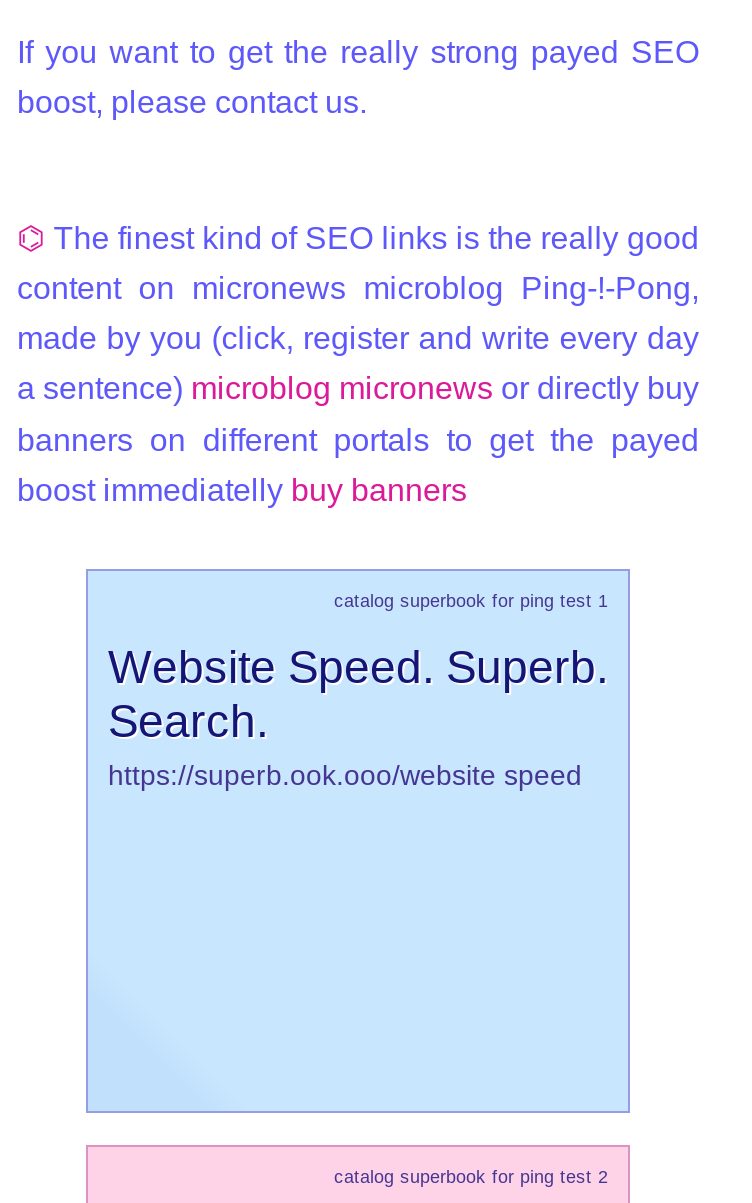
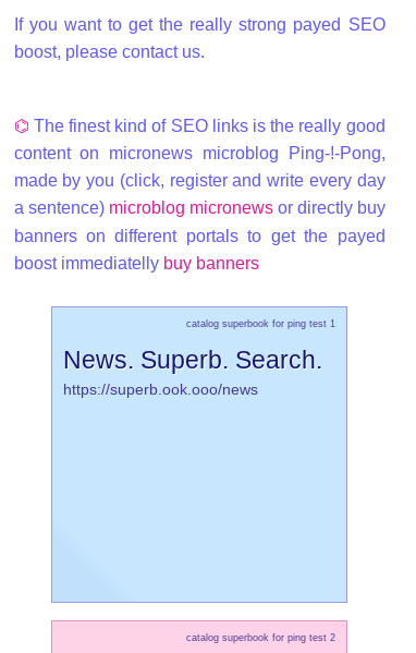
[108,641,608,791] Website Speed. Superb. | Search. | https://superb.ook.ooo/website speed -> [63,346,322,398] News. Superb. Search. | https://superb.ook.ooo/news

